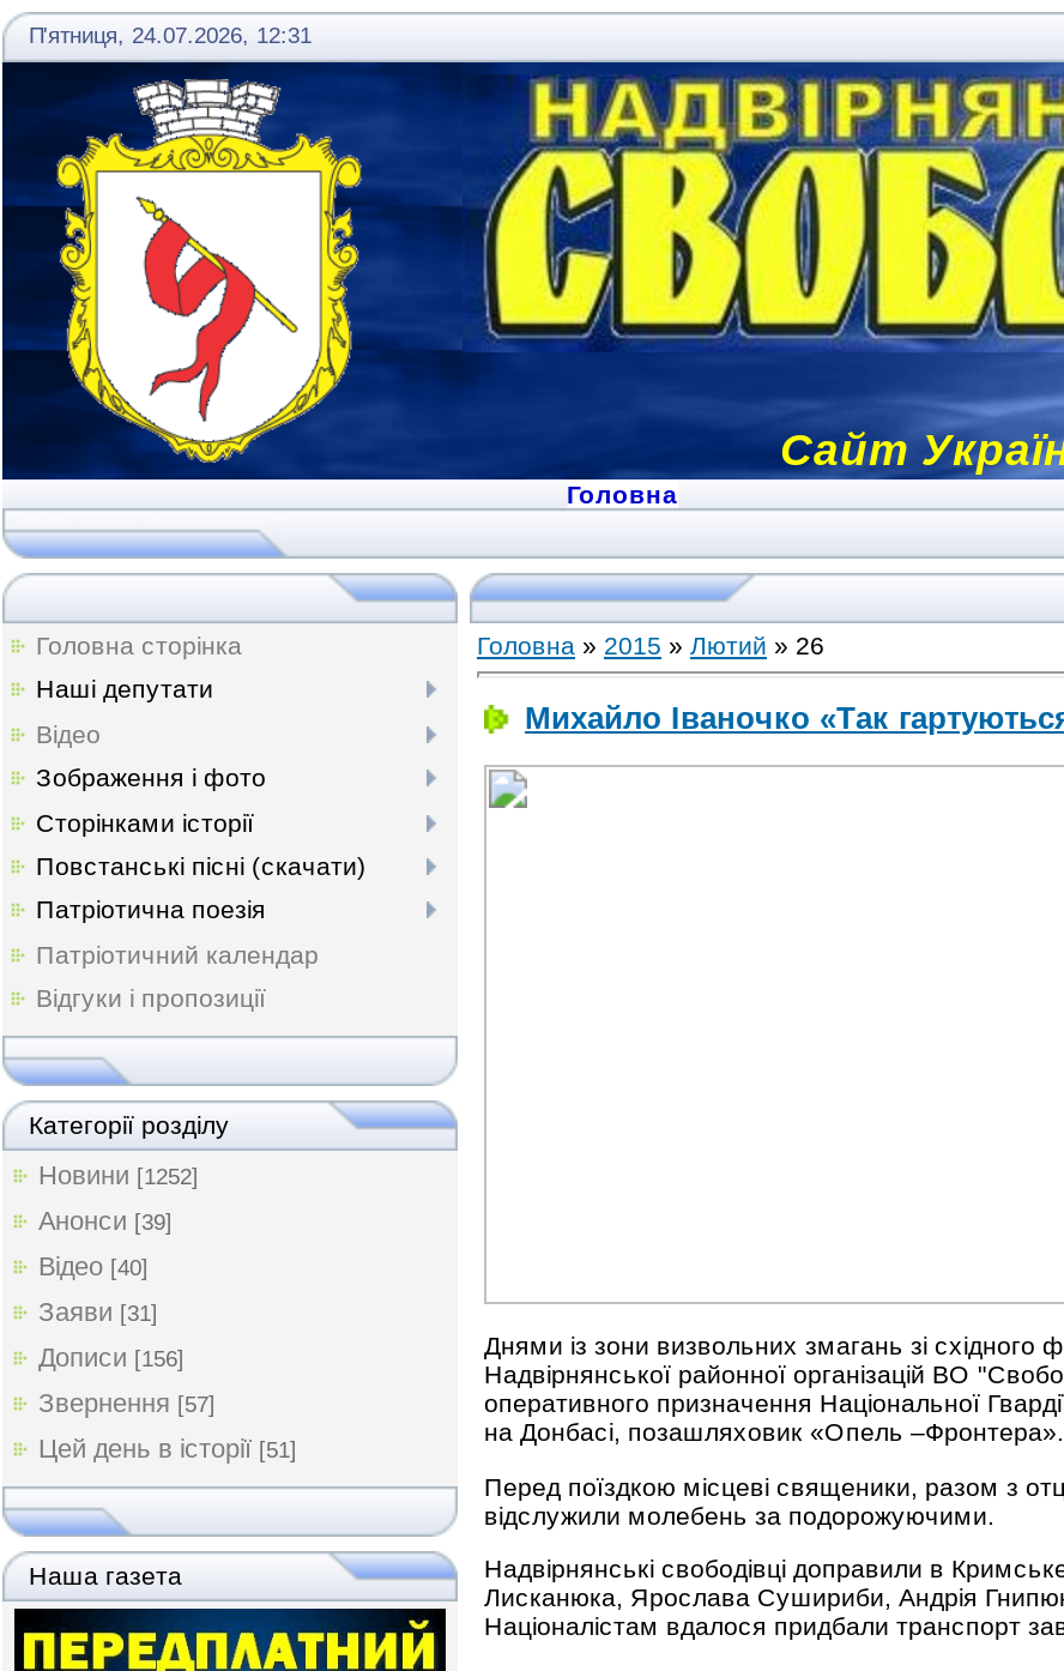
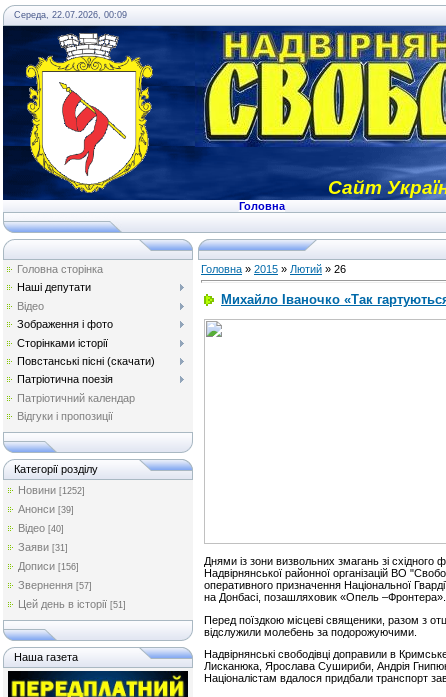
[29,24,312,48] П'ятниця, 24.07.2026, 12:31 -> [14,10,127,20] Середа, 22.07.2026, 00:09

